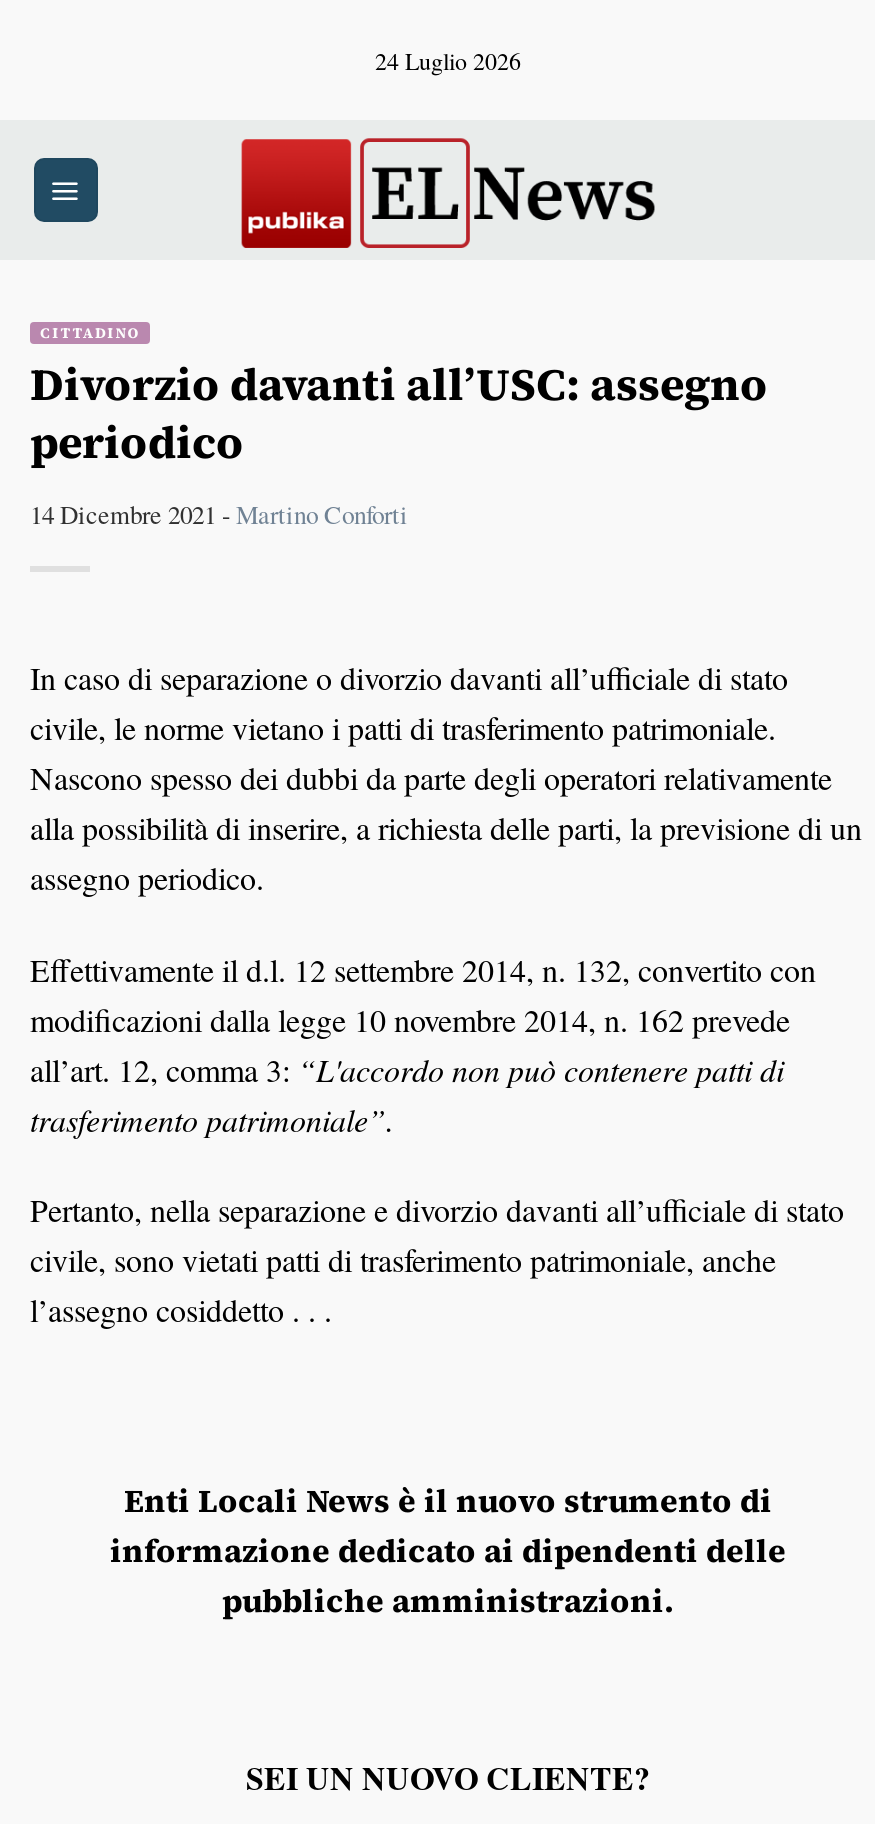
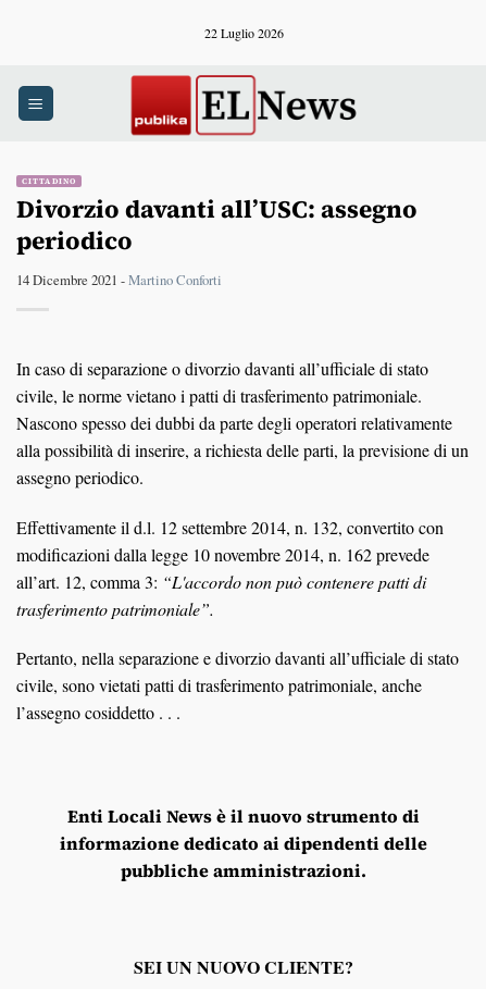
[375,43,521,75] 24 Luglio 2026 -> [204,23,283,41] 22 Luglio 2026

